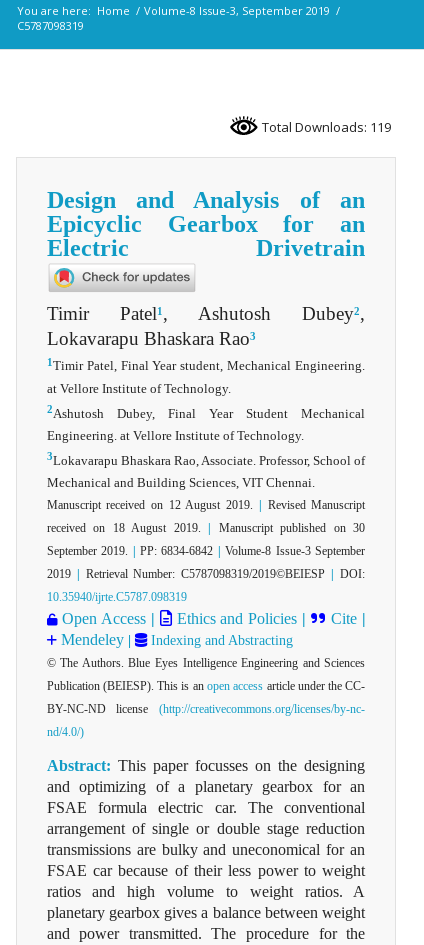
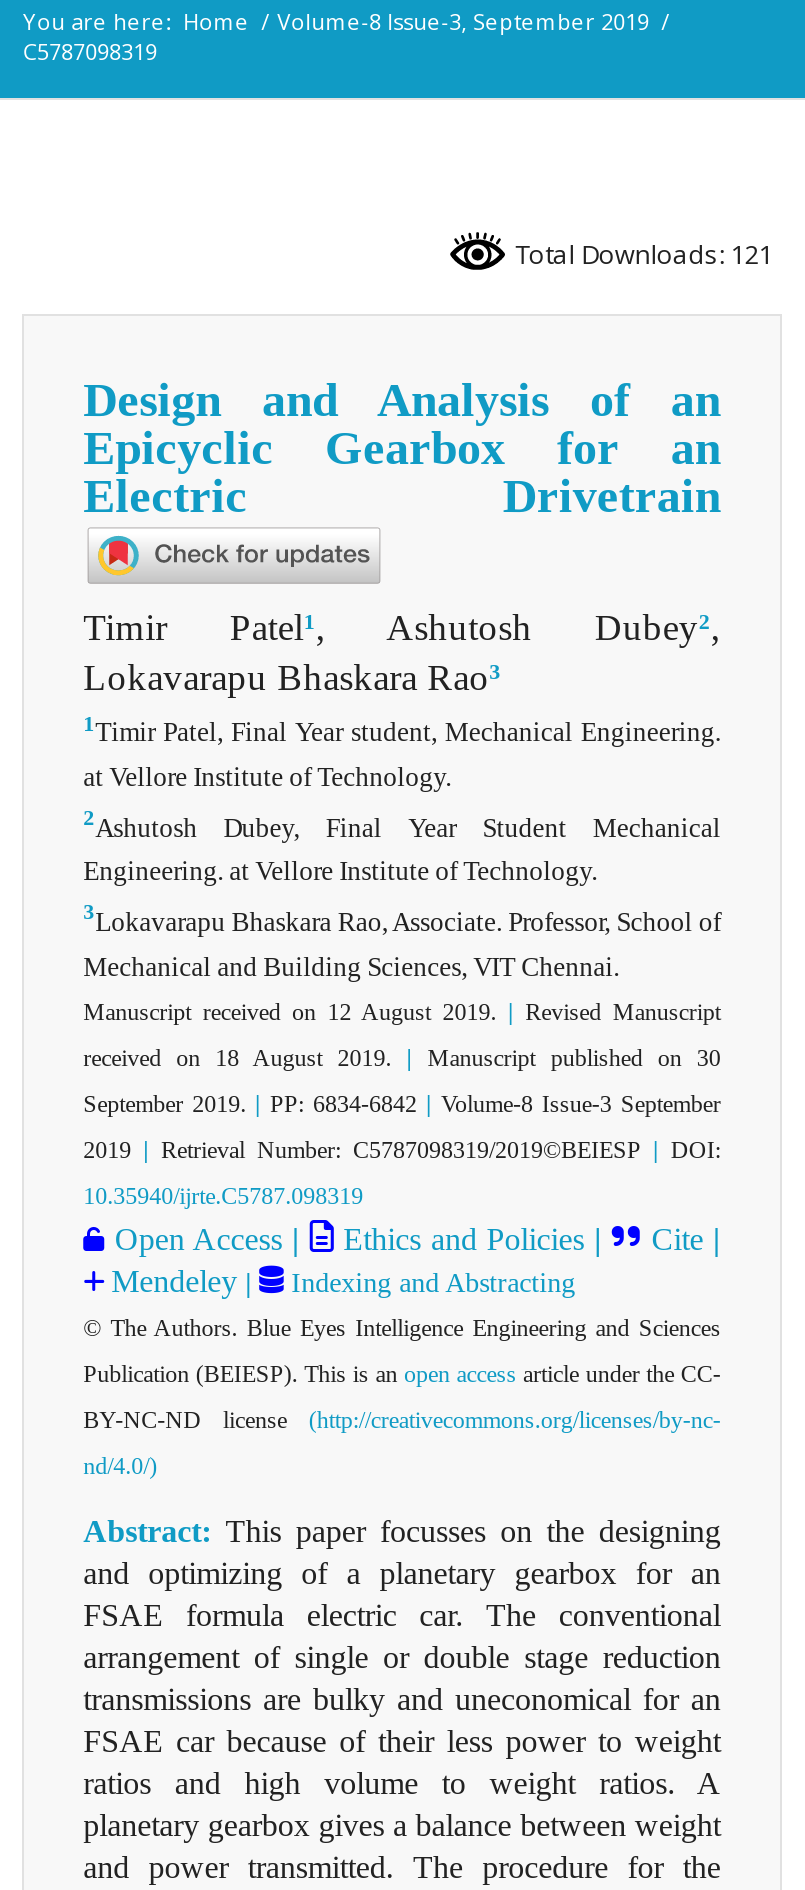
[259,118,391,136] Total Downloads: 119 -> [509,236,773,272] Total Downloads: 121

